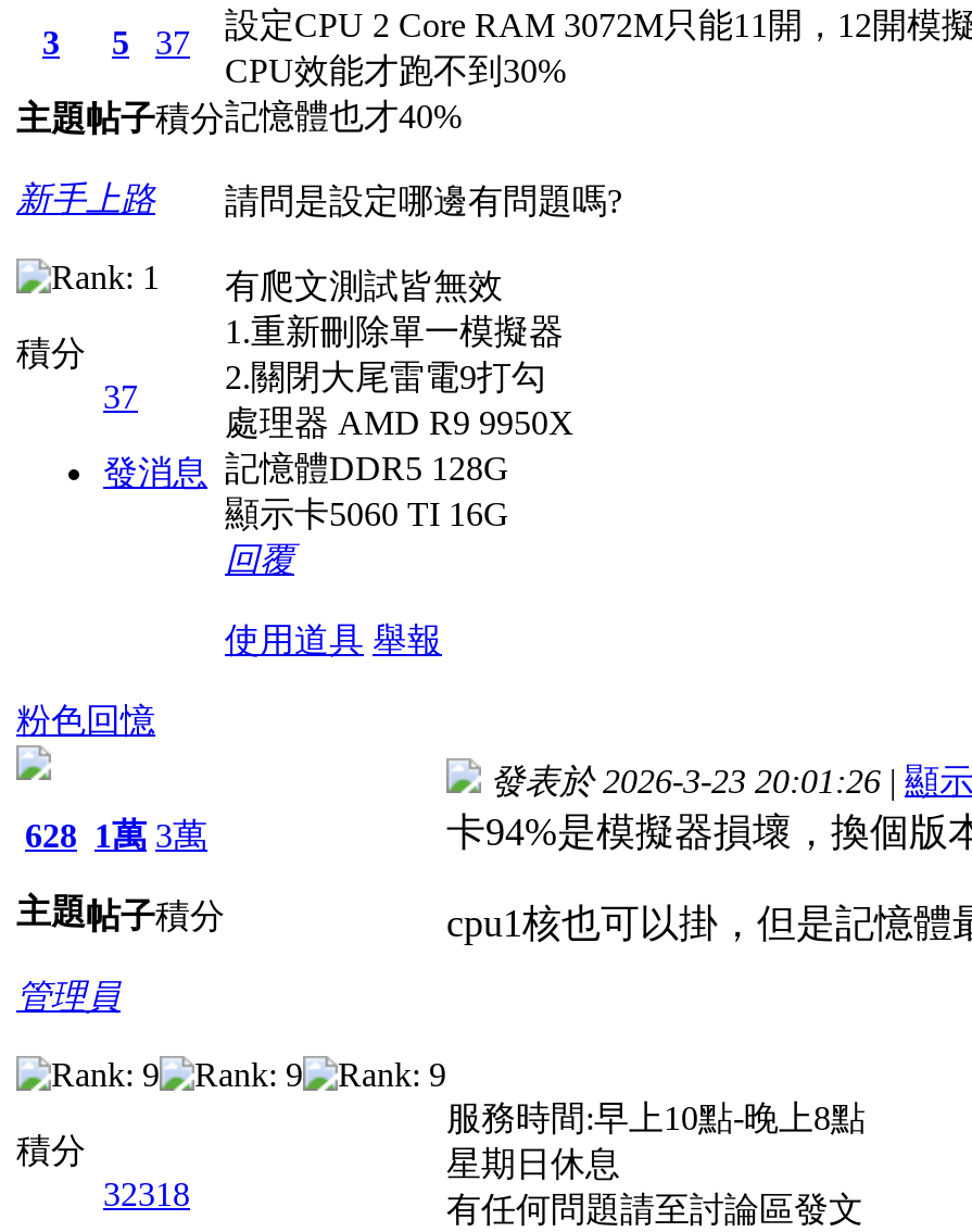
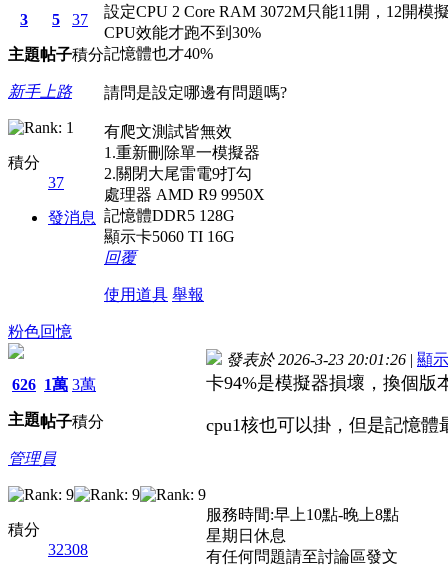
[25,817,207,853] 628 1萬 3萬 -> [12,376,96,393] 626 1萬 3萬
[103,1175,190,1212] 32318 -> [48,541,88,558] 32308

